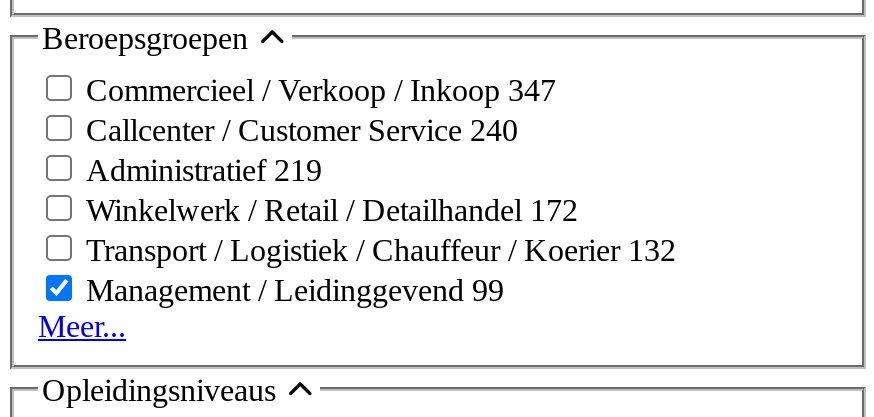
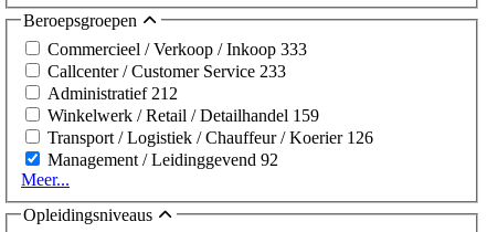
[86,73,556,107] Commercieel / Verkoop / Inkoop 347 -> [47,40,307,58] Commercieel / Verkoop / Inkoop 333
[86,113,518,147] Callcenter / Customer Service 240 -> [47,62,286,81] Callcenter / Customer Service 233
[86,153,322,187] Administratief 219 -> [47,84,178,103] Administratief 212
[86,193,578,227] Winkelwerk / Retail / Detailhandel 172 -> [47,106,319,125] Winkelwerk / Retail / Detailhandel 159
[86,233,676,267] Transport / Logistiek / Chauffeur / Koerier 132 -> [47,128,373,147] Transport / Logistiek / Chauffeur / Koerier 126
[86,273,504,307] Management / Leidinggevend 99 -> [47,150,278,169] Management / Leidinggevend 92

